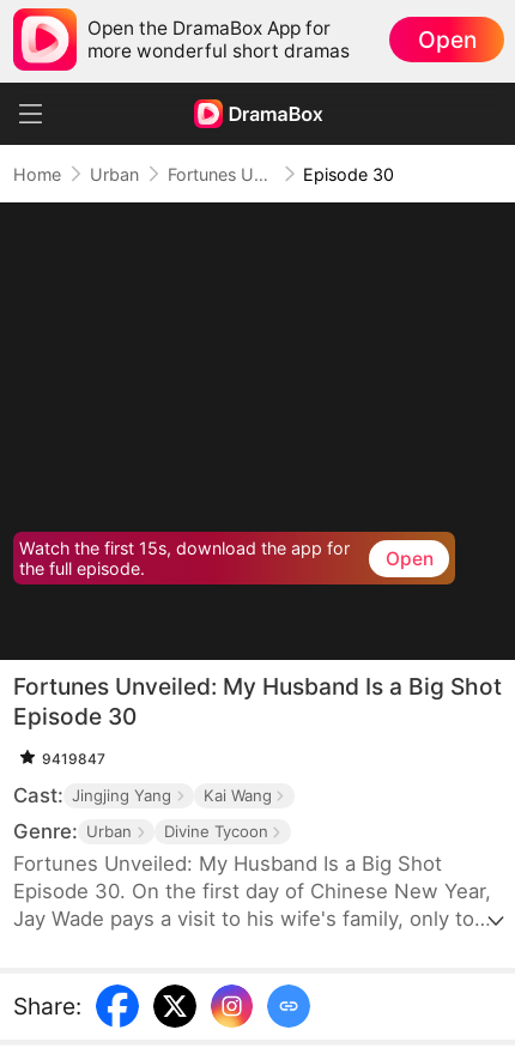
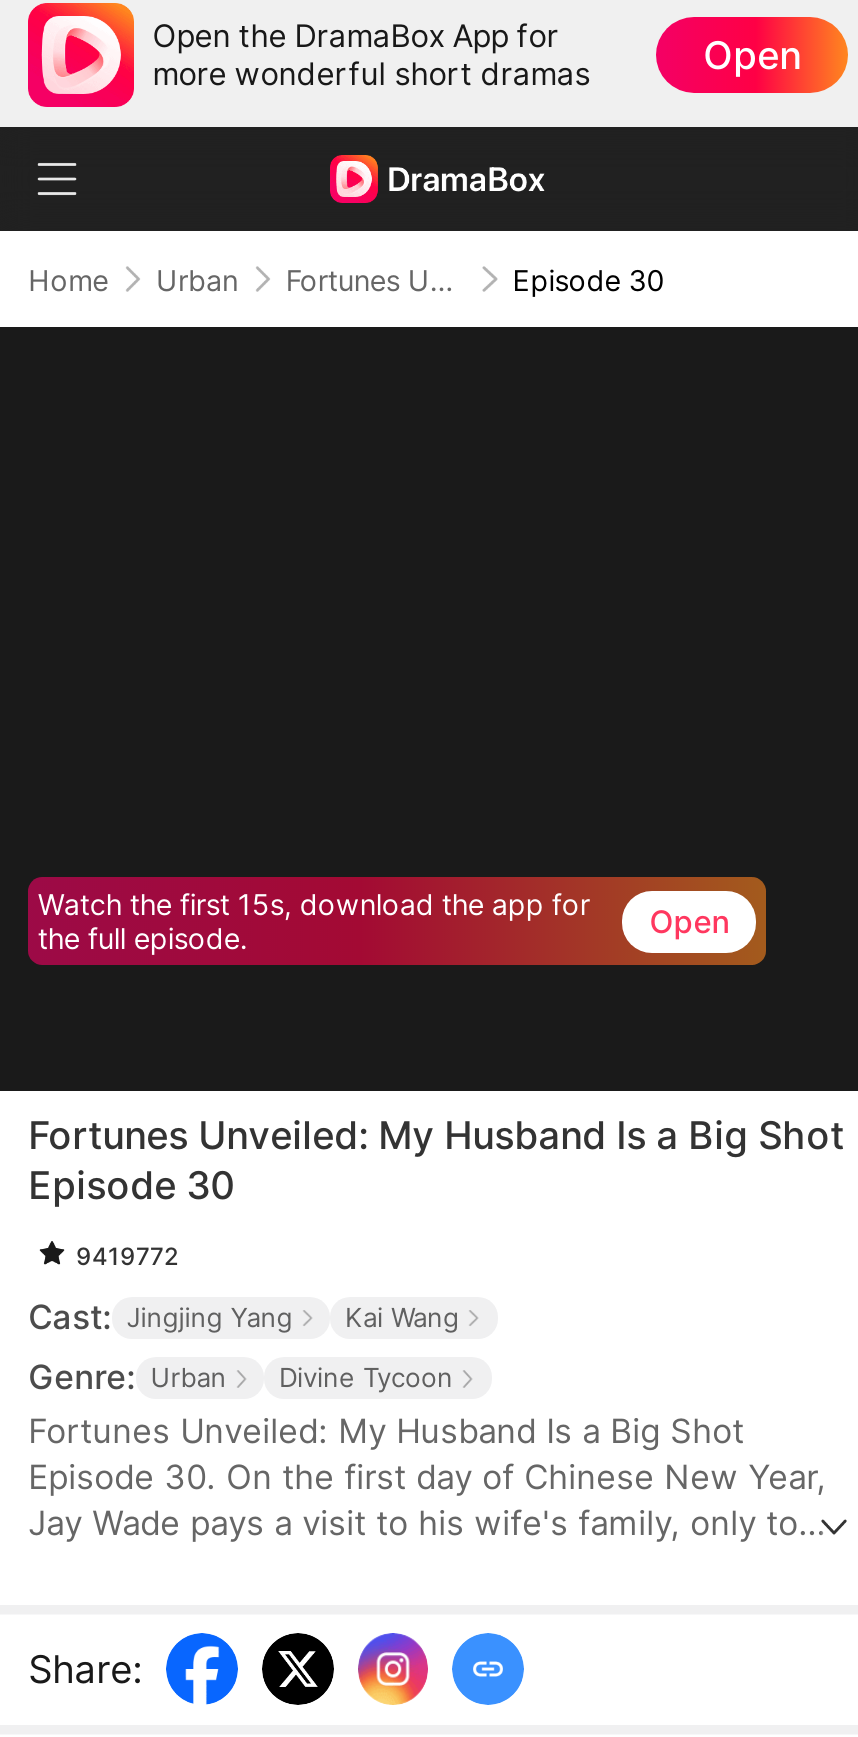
[42,749,105,767] 9419847 -> [76,1240,178,1270] 9419772

